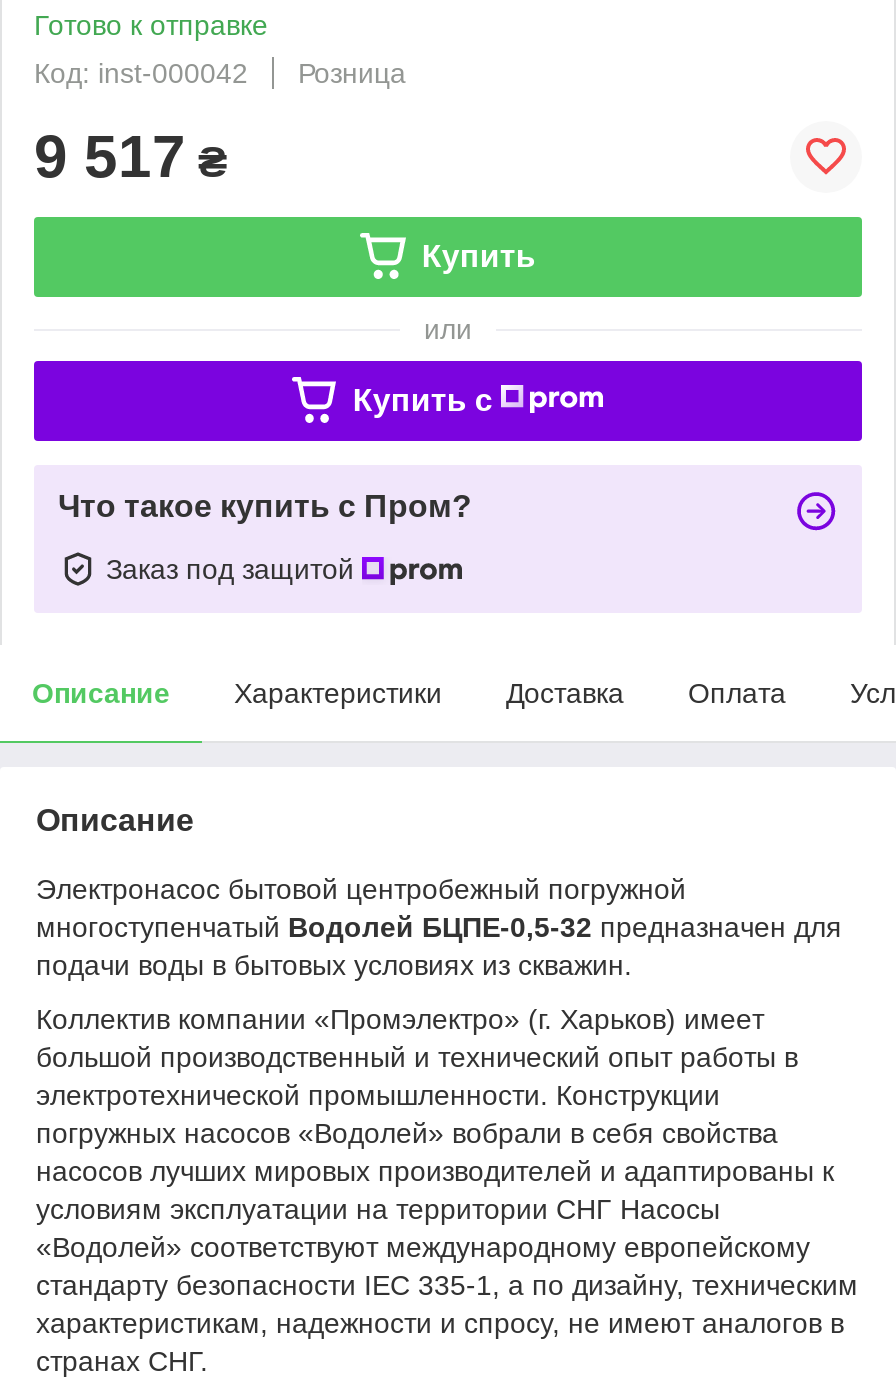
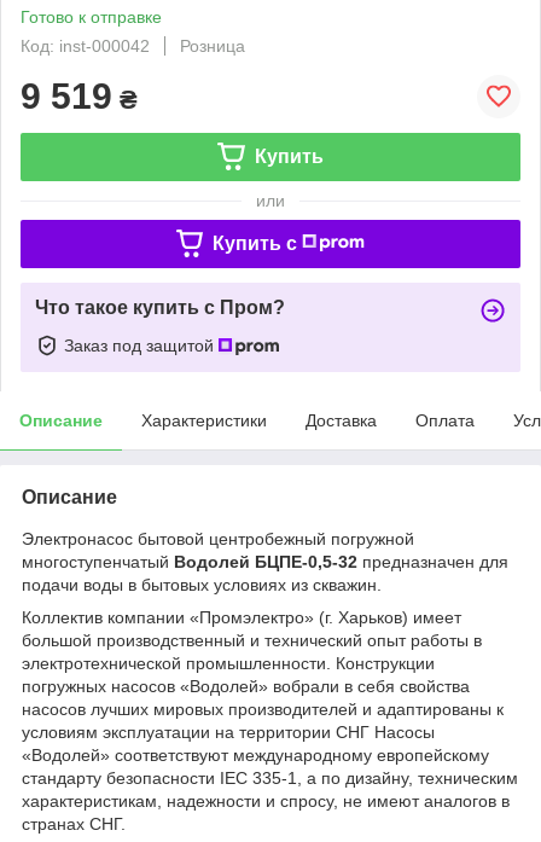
[34,123,228,189] 9 517 ₴ -> [21,76,138,116] 9 519 ₴

